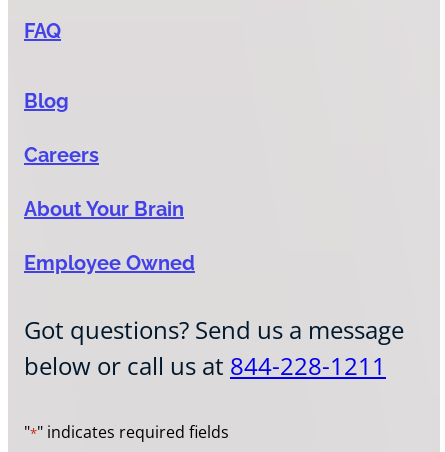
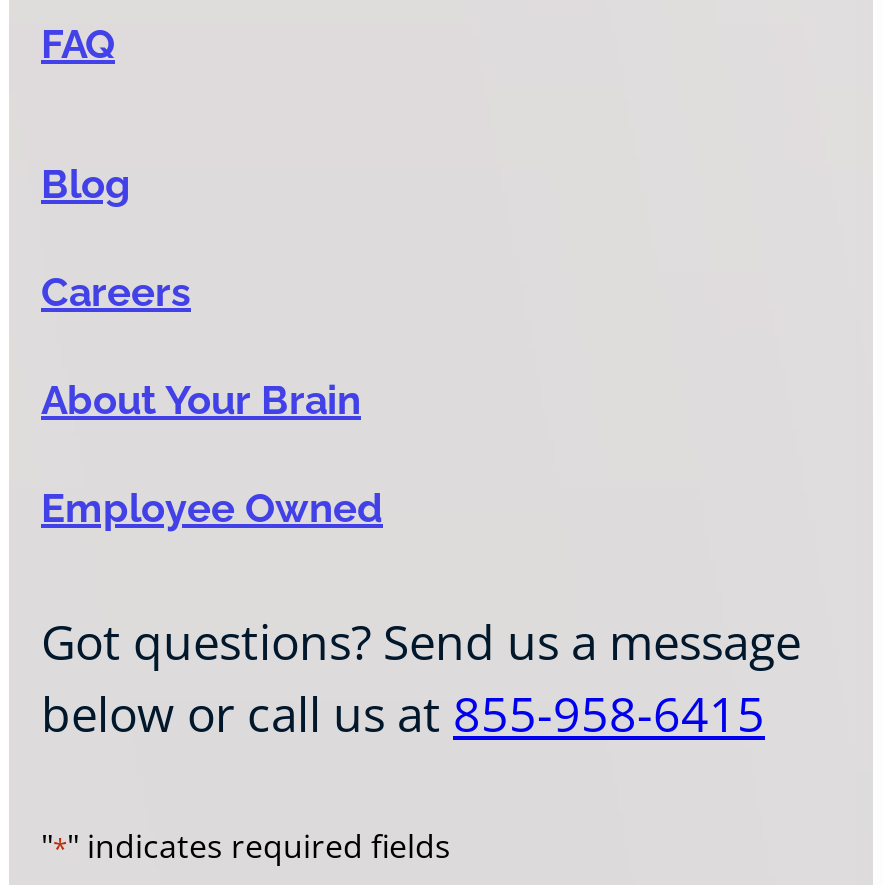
[24,349,386,382] below or call us at 844-228-1211 -> [41,679,765,745] below or call us at 855-958-6415

